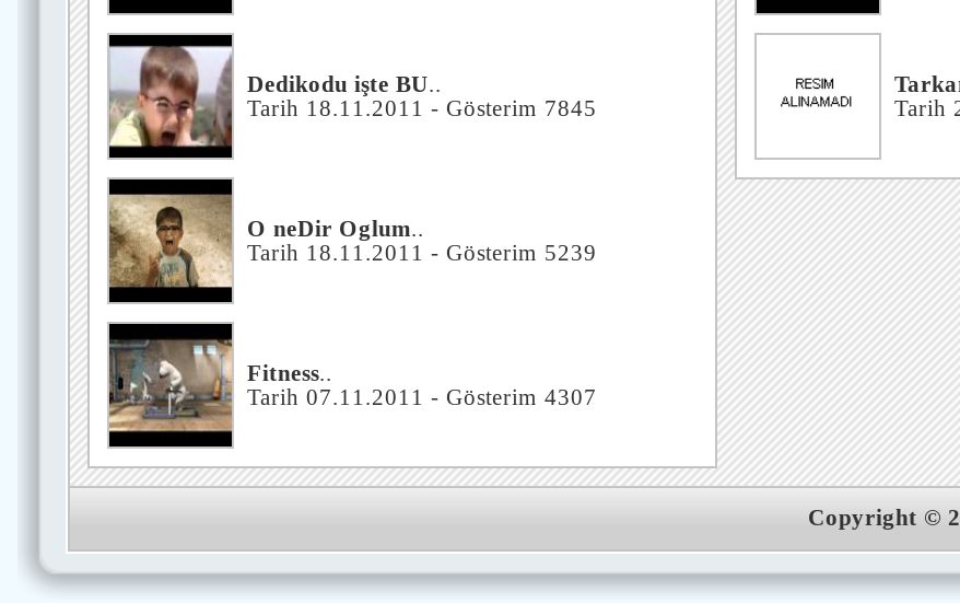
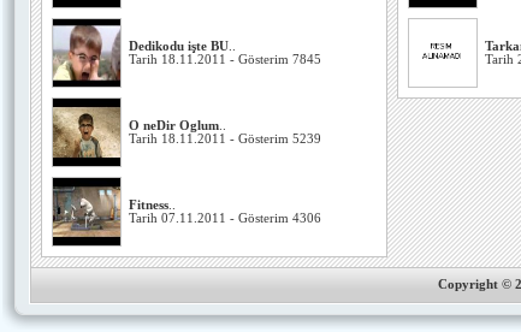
[247,385,597,409] Tarih 07.11.2011 - Gösterim 4307 -> [129,212,321,225] Tarih 07.11.2011 - Gösterim 4306

